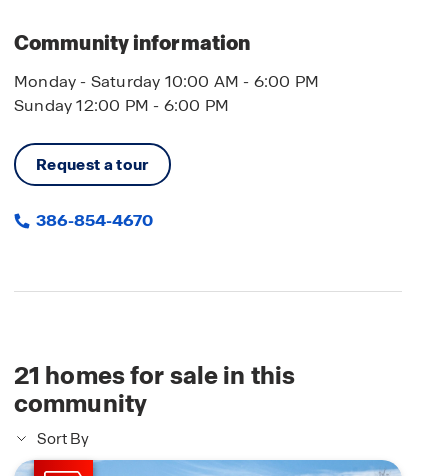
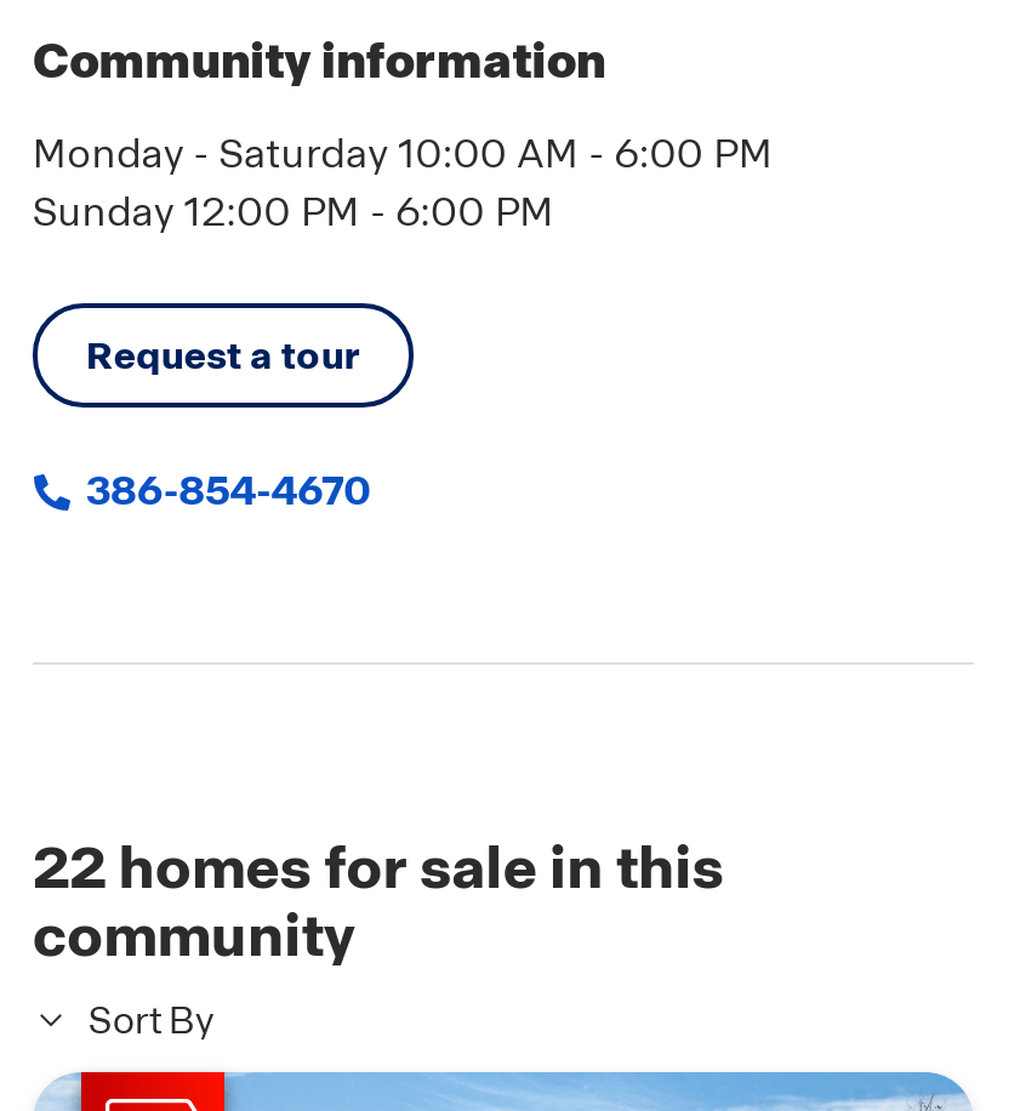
[14,360,295,391] 21 homes for sale in this -> [33,830,724,905] 22 homes for sale in this

